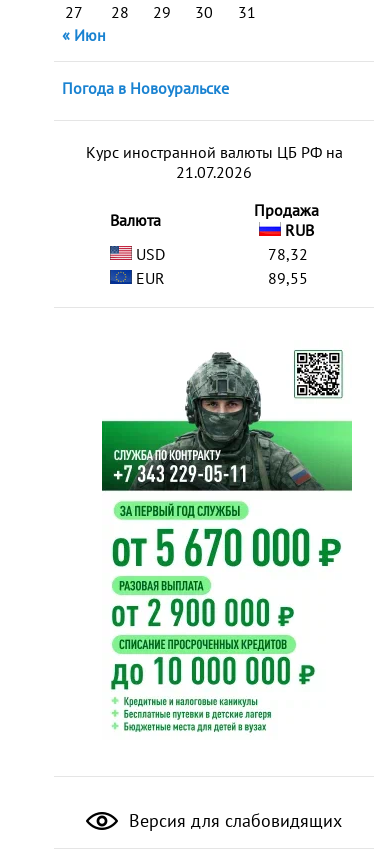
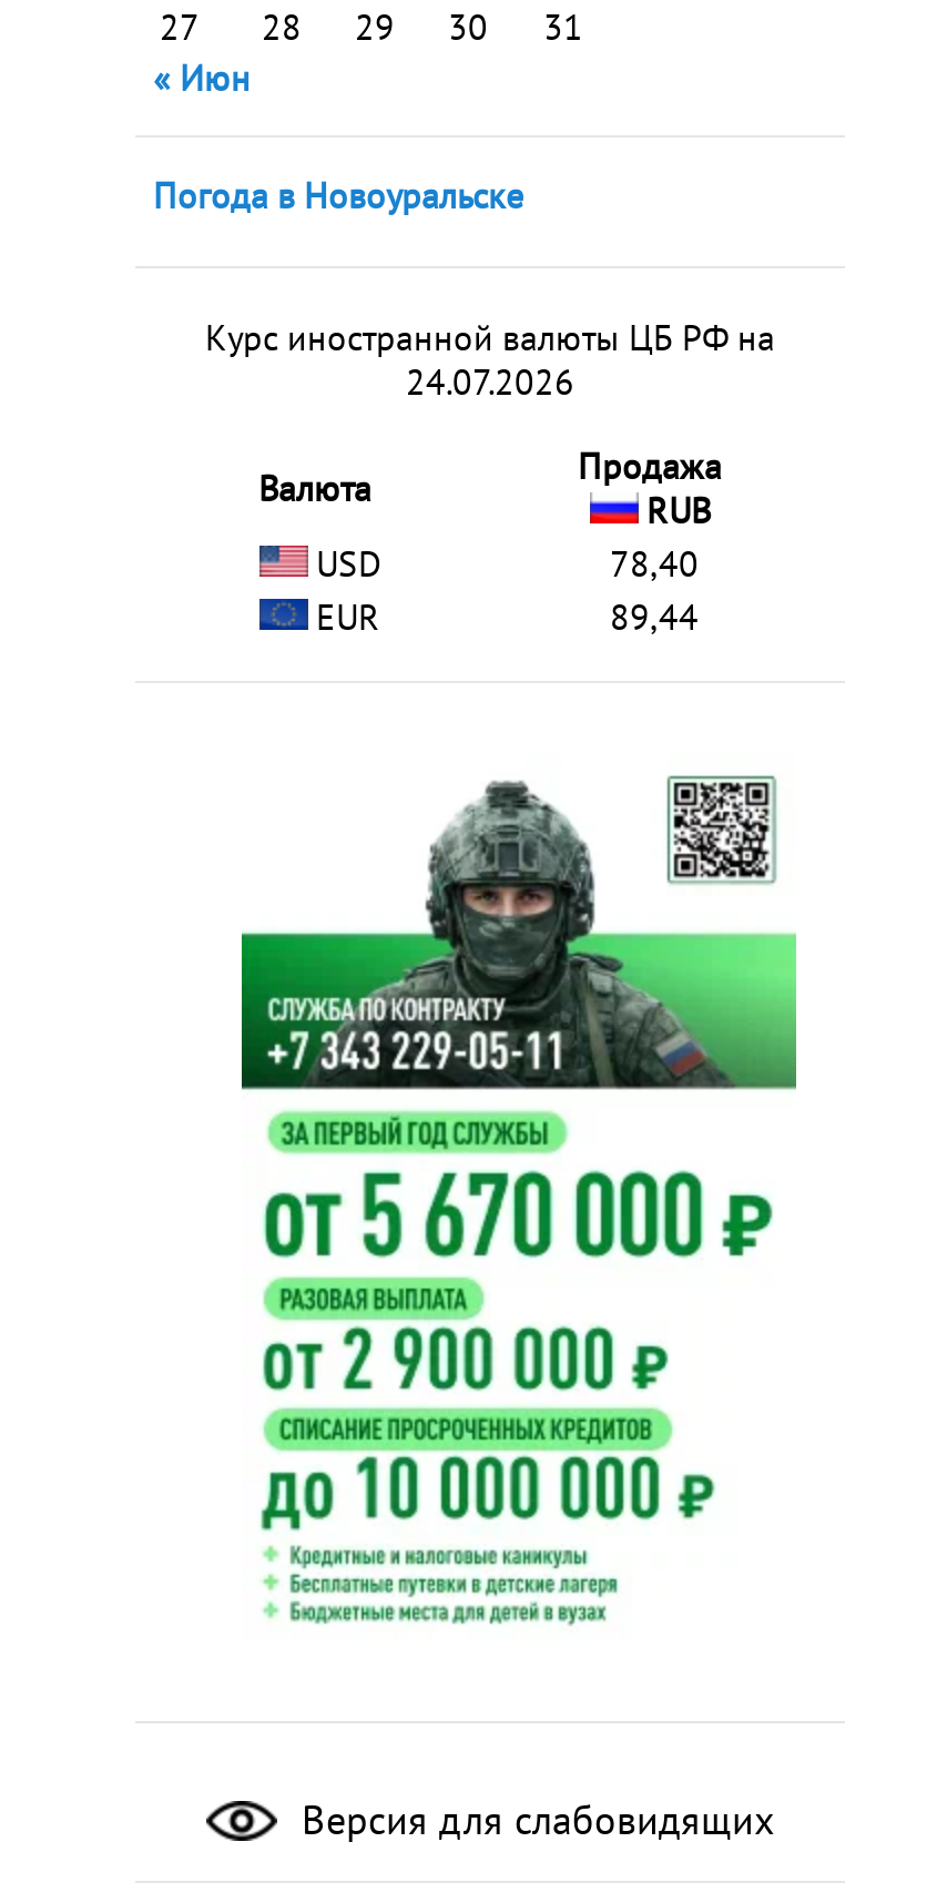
[176,162,252,182] 21.07.2026 -> [406,359,574,404] 24.07.2026
[268,244,308,264] 78,32 -> [610,541,699,586] 78,40
[268,268,308,288] 89,55 -> [610,594,699,639] 89,44

